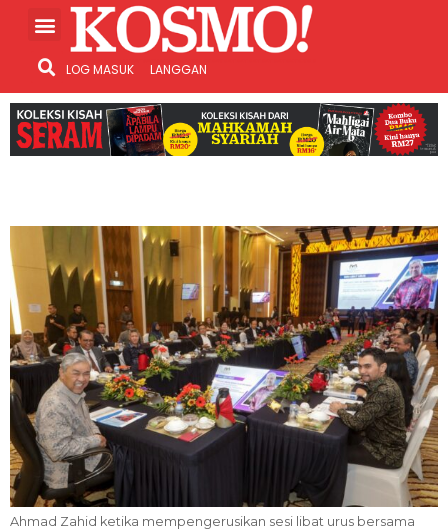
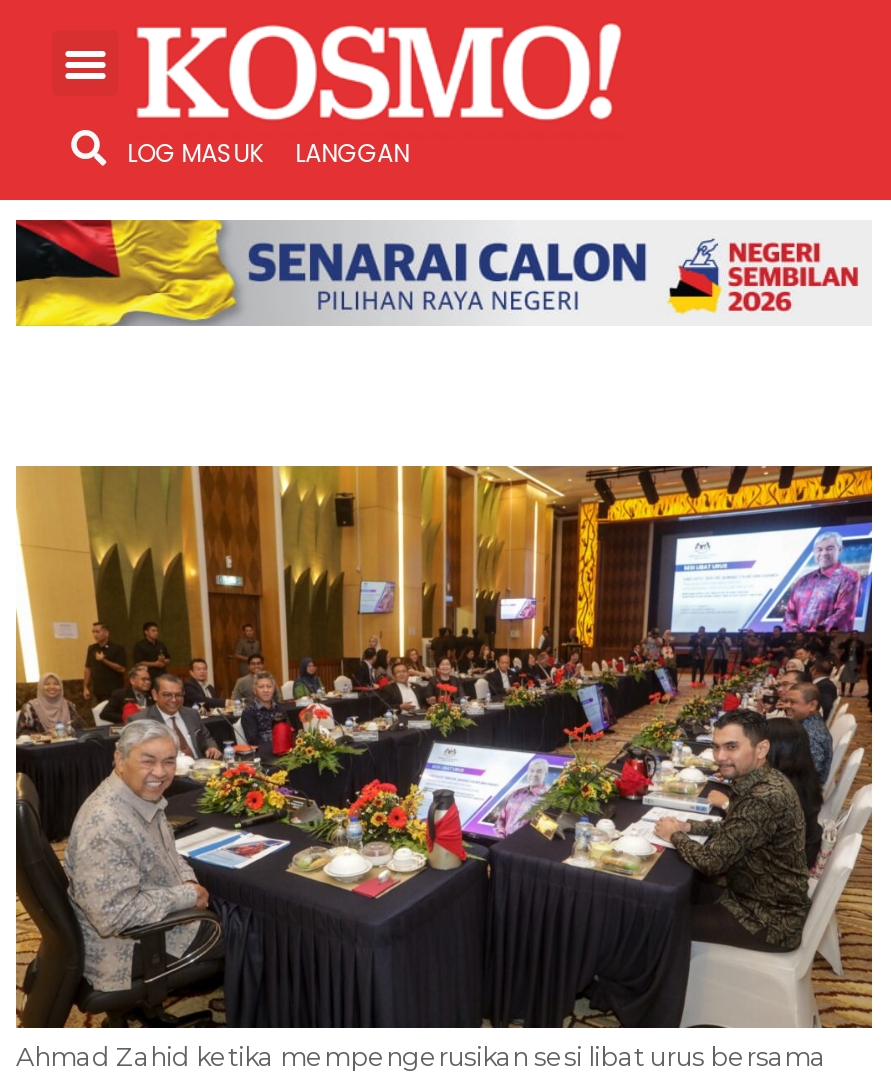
[9,102,439,157] [image] -> [14,218,872,328] [image]

